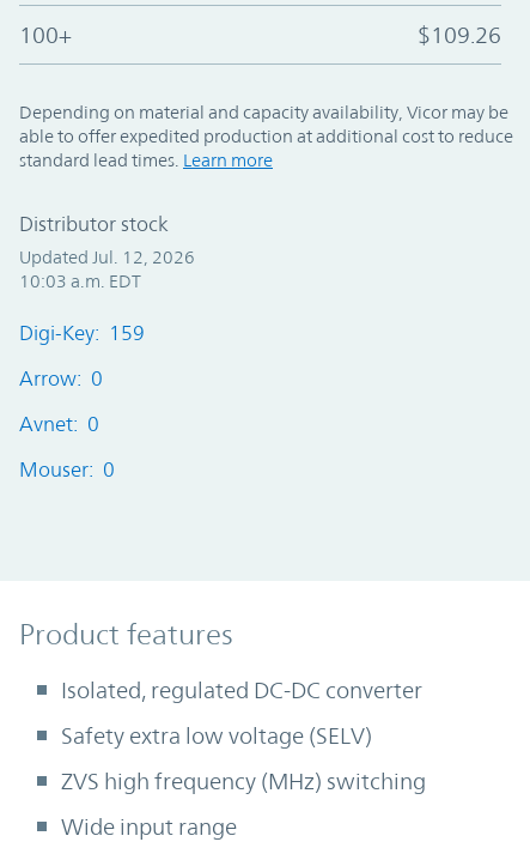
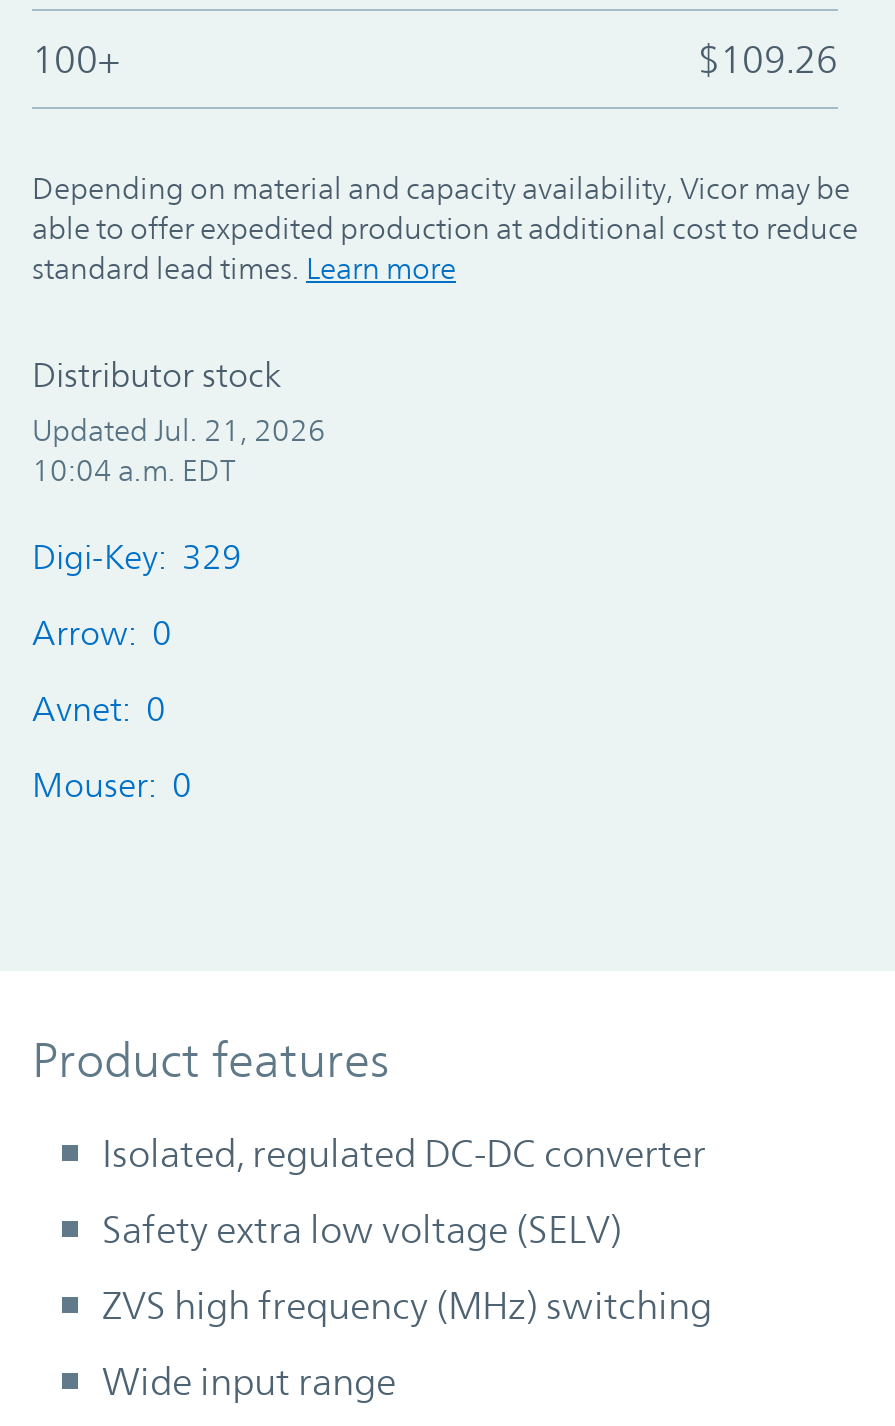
[19,247,195,268] Updated Jul. 12, 2026 -> [32,414,326,448] Updated Jul. 21, 2026
[19,271,141,292] 10:03 a.m. EDT -> [32,454,236,488] 10:04 a.m. EDT
[19,321,145,345] Digi-Key: 159 -> [32,538,242,578] Digi-Key: 329

